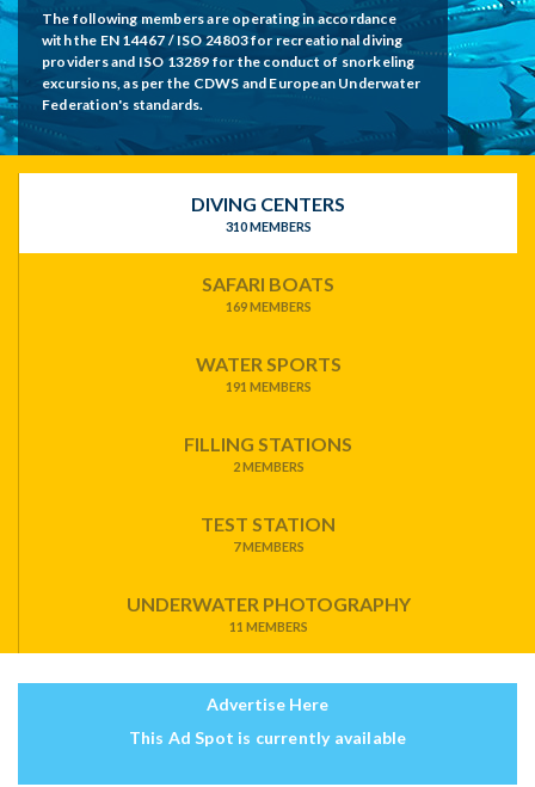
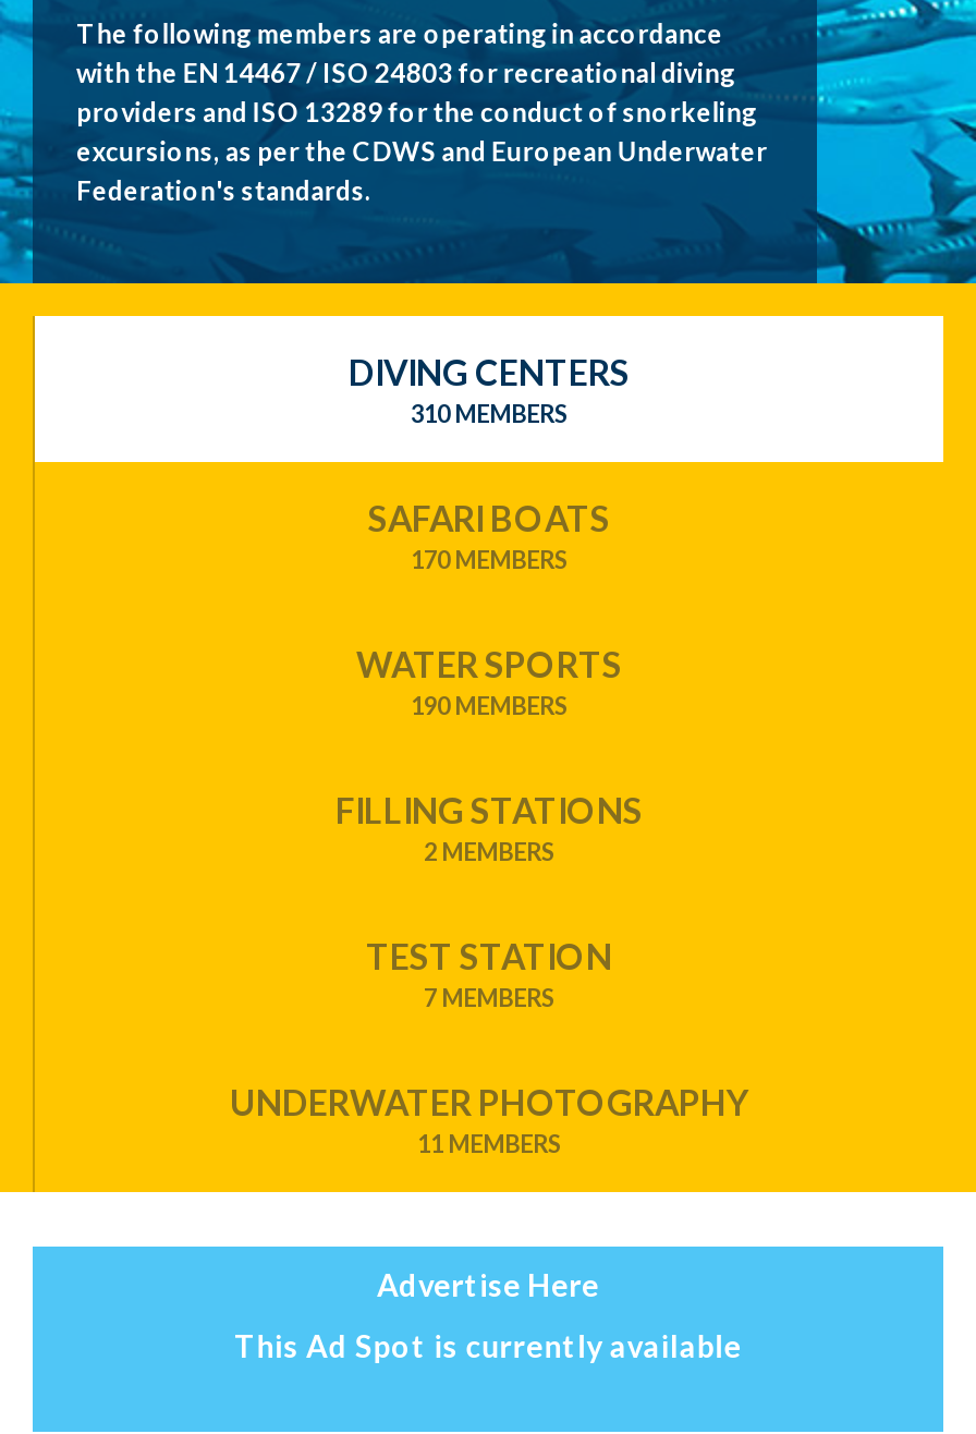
[225,299,311,315] 169 MEMBERS -> [411,546,568,574] 170 MEMBERS
[225,379,311,395] 191 MEMBERS -> [411,692,568,720] 190 MEMBERS

